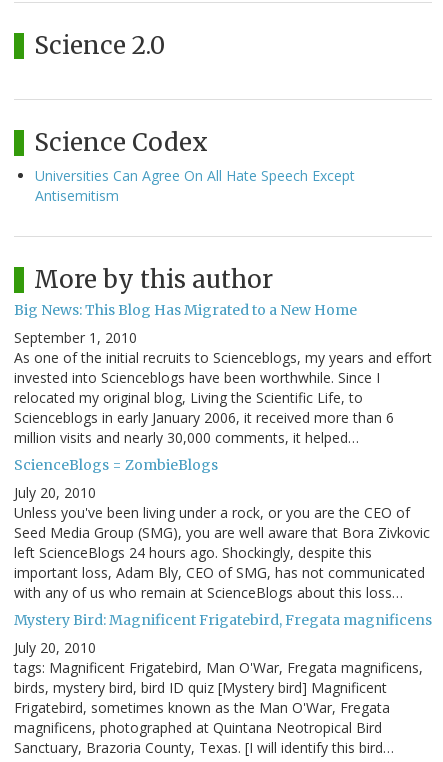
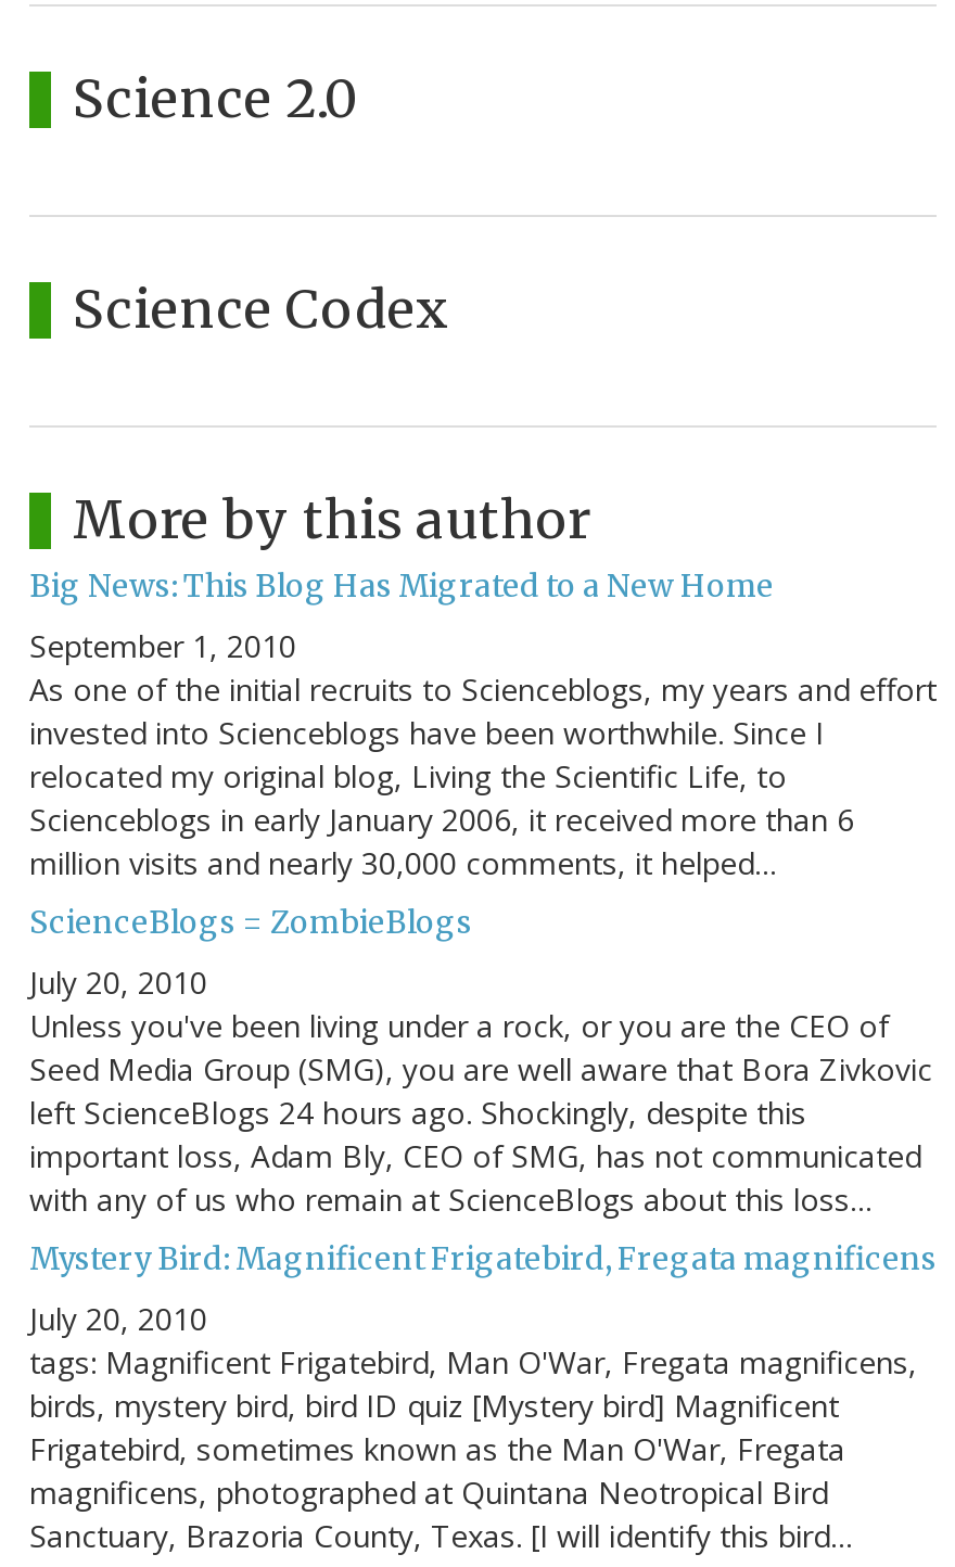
[35,166,355,205] Universities Can Agree On All Hate Speech Except | Antisemitism -> none

